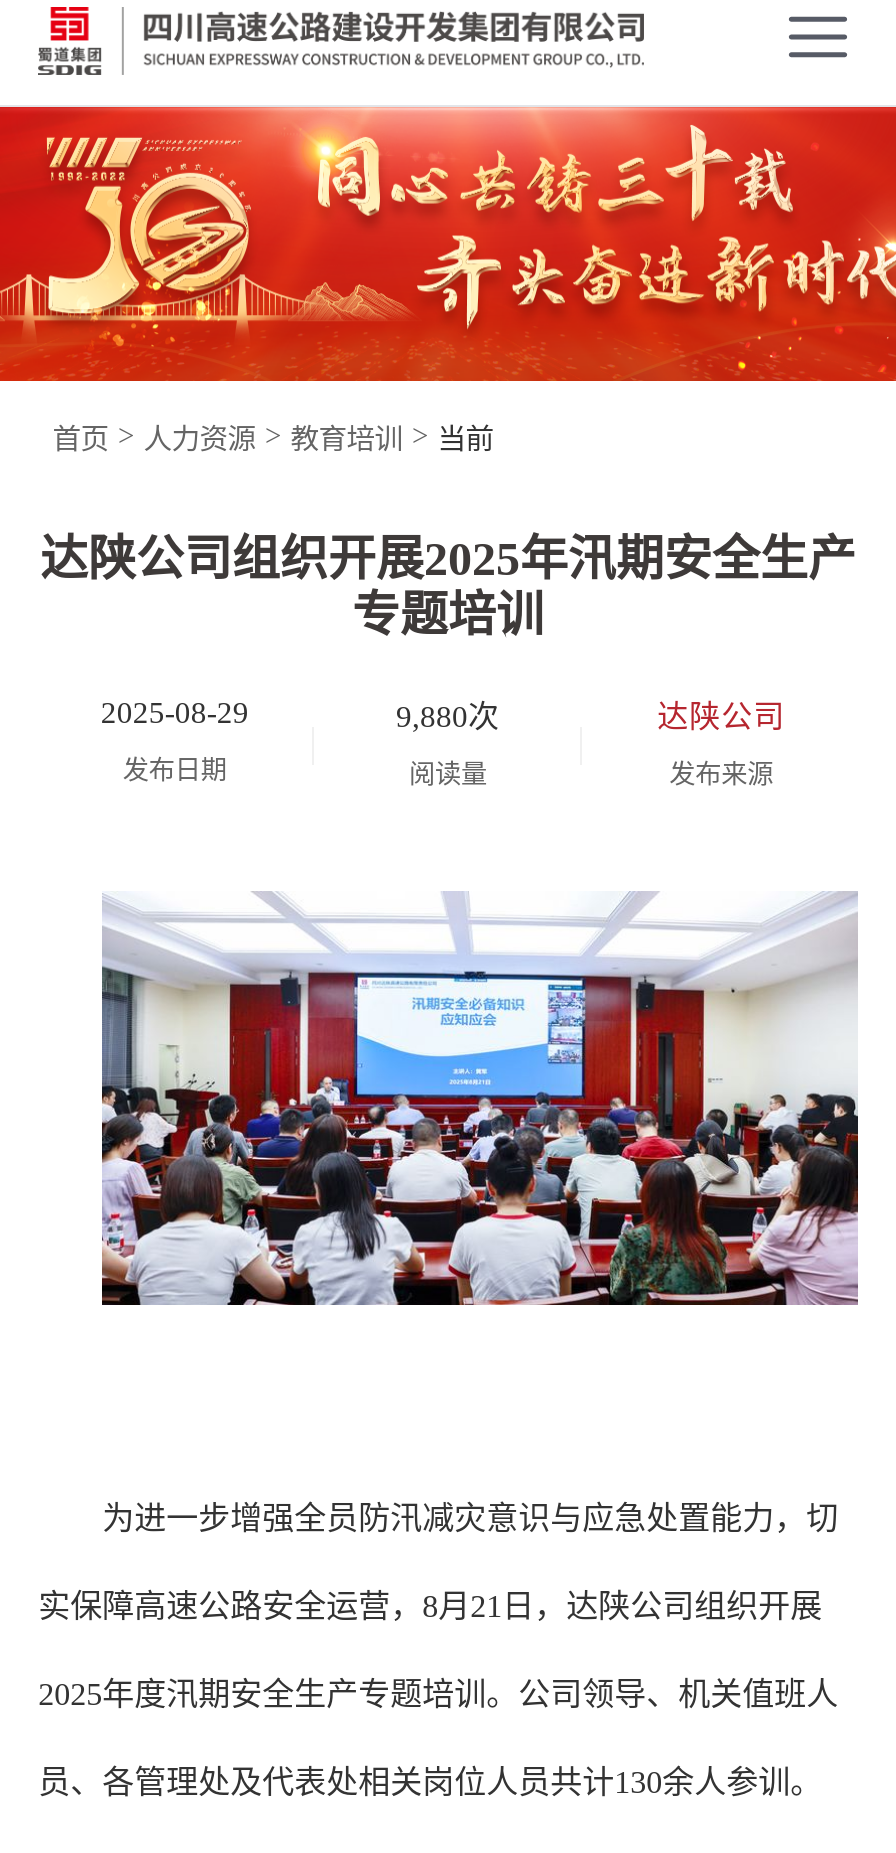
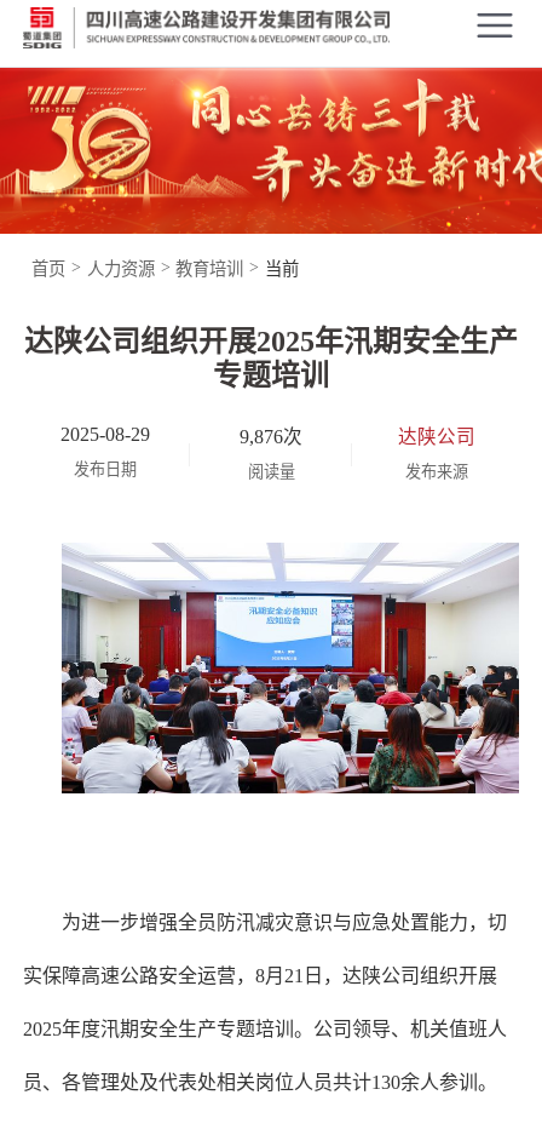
[396,698,500,732] 9,880次 -> [240,426,302,447] 9,876次

